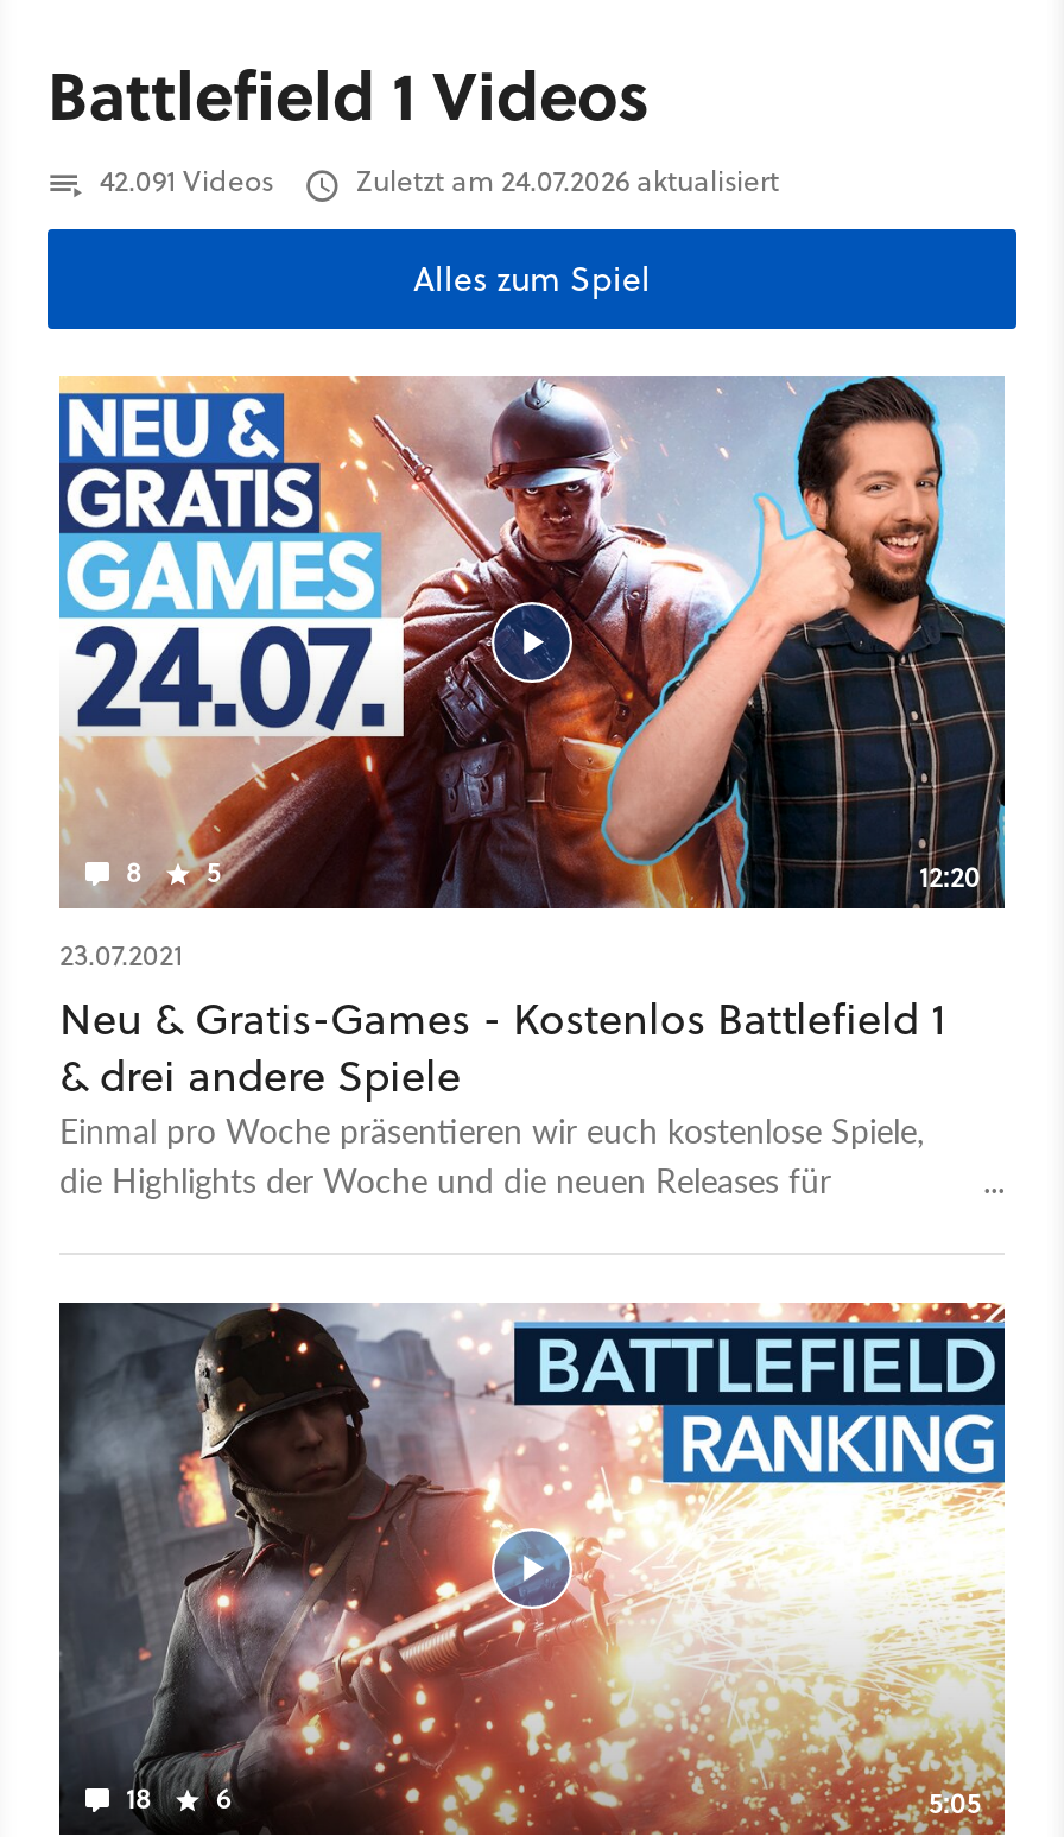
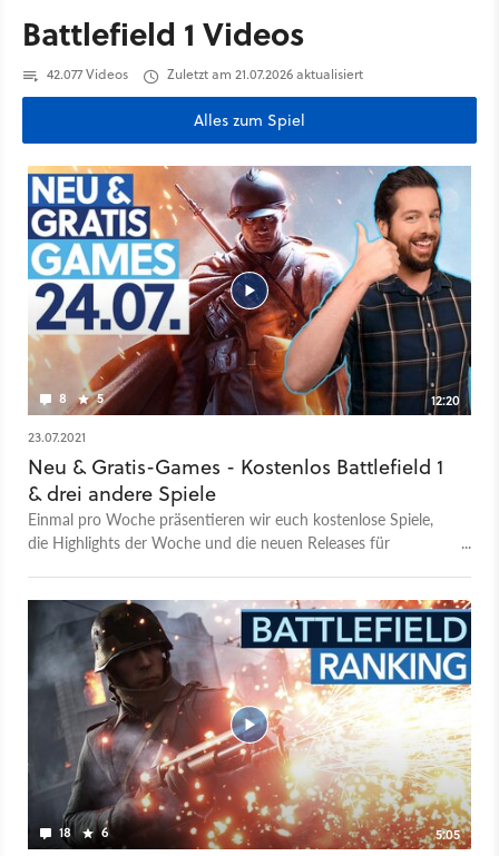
[85,160,273,201] 42.091 Videos -> [40,65,128,83] 42.077 Videos
[342,160,779,201] Zuletzt am 24.07.2026 aktualisiert -> [160,65,363,83] Zuletzt am 21.07.2026 aktualisiert

